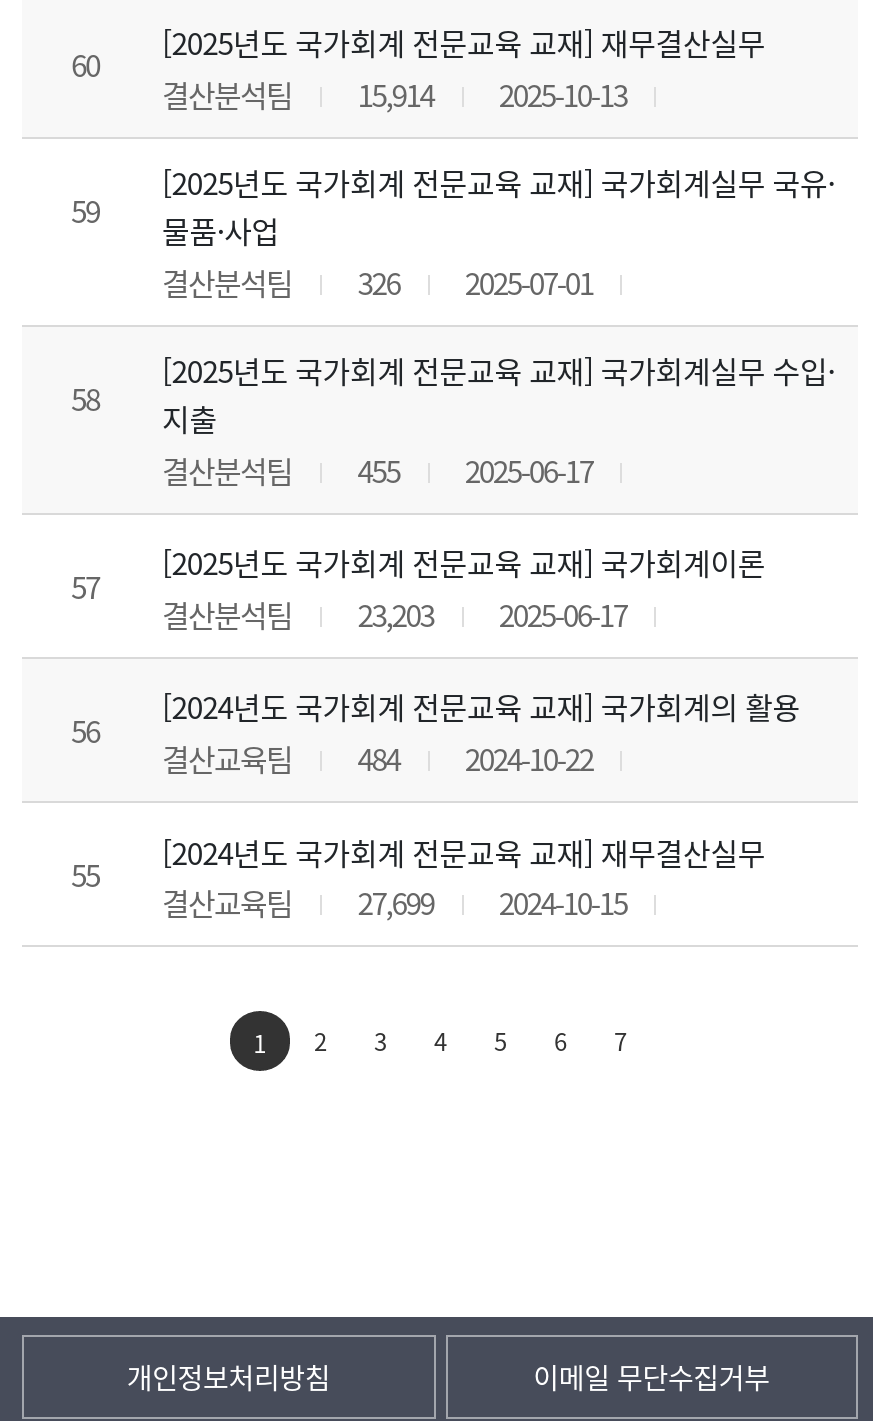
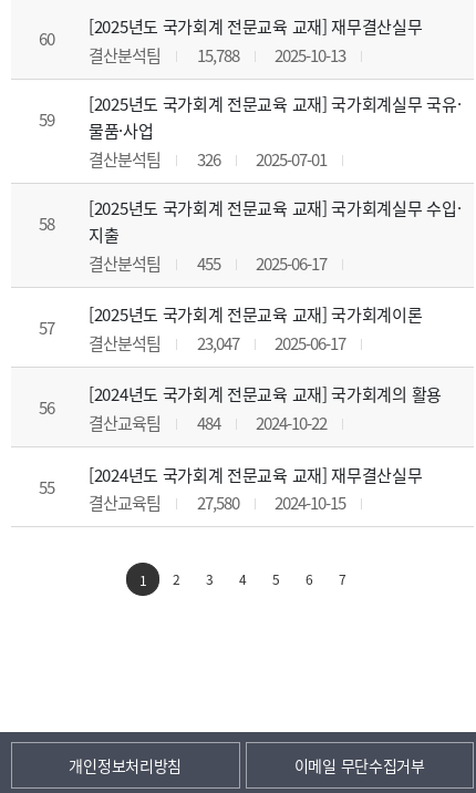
[162,72,627,114] 결산분석팀 15,914 2025-10-13 -> [89,43,346,66] 결산분석팀 15,788 2025-10-13
[162,593,627,635] 결산분석팀 23,203 2025-06-17 -> [89,331,346,354] 결산분석팀 23,047 2025-06-17
[162,882,627,924] 결산교육팀 27,699 2024-10-15 -> [89,491,346,514] 결산교육팀 27,580 2024-10-15

